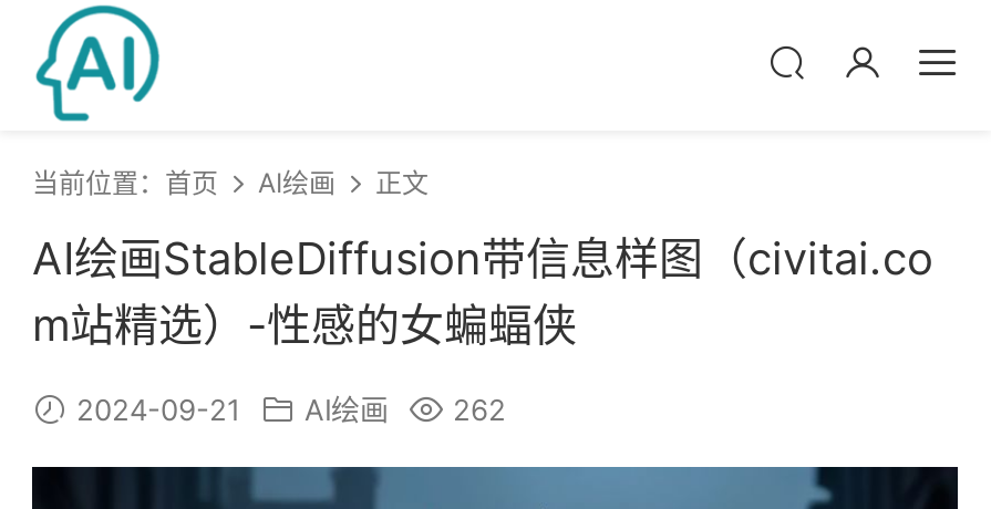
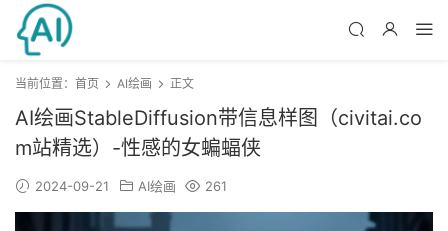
[68,392,506,427] 2024-09-21 AI绘画 262 -> [31,178,227,194] 2024-09-21 AI绘画 261

